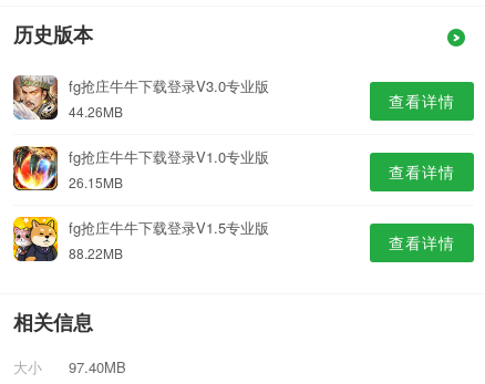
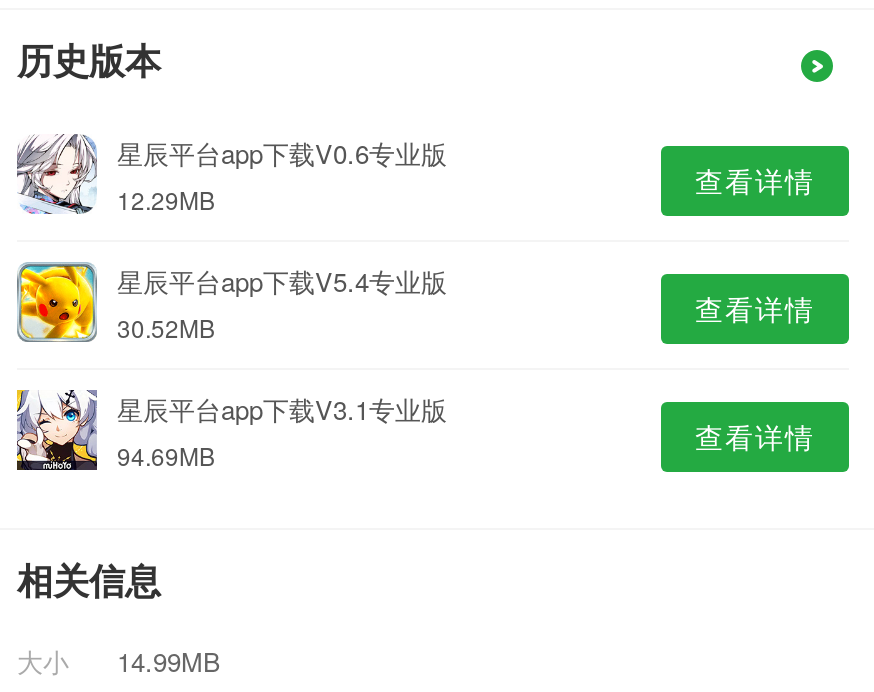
[12,75,269,121] [image] | fg抢庄牛牛下载登录V3.0专业版 | 44.26MB -> [15,134,447,216] [image] | 星辰平台app下载V0.6专业版 | 12.29MB
[12,145,269,191] [image] | fg抢庄牛牛下载登录V1.0专业版 | 26.15MB -> [17,262,447,344] [image] | 星辰平台app下载V5.4专业版 | 30.52MB
[12,216,269,262] [image] | fg抢庄牛牛下载登录V1.5专业版 | 88.22MB -> [15,388,447,472] [image] | 星辰平台app下载V3.1专业版 | 94.69MB
[13,356,126,377] 大小 97.40MB -> [17,642,221,680] 大小 14.99MB

